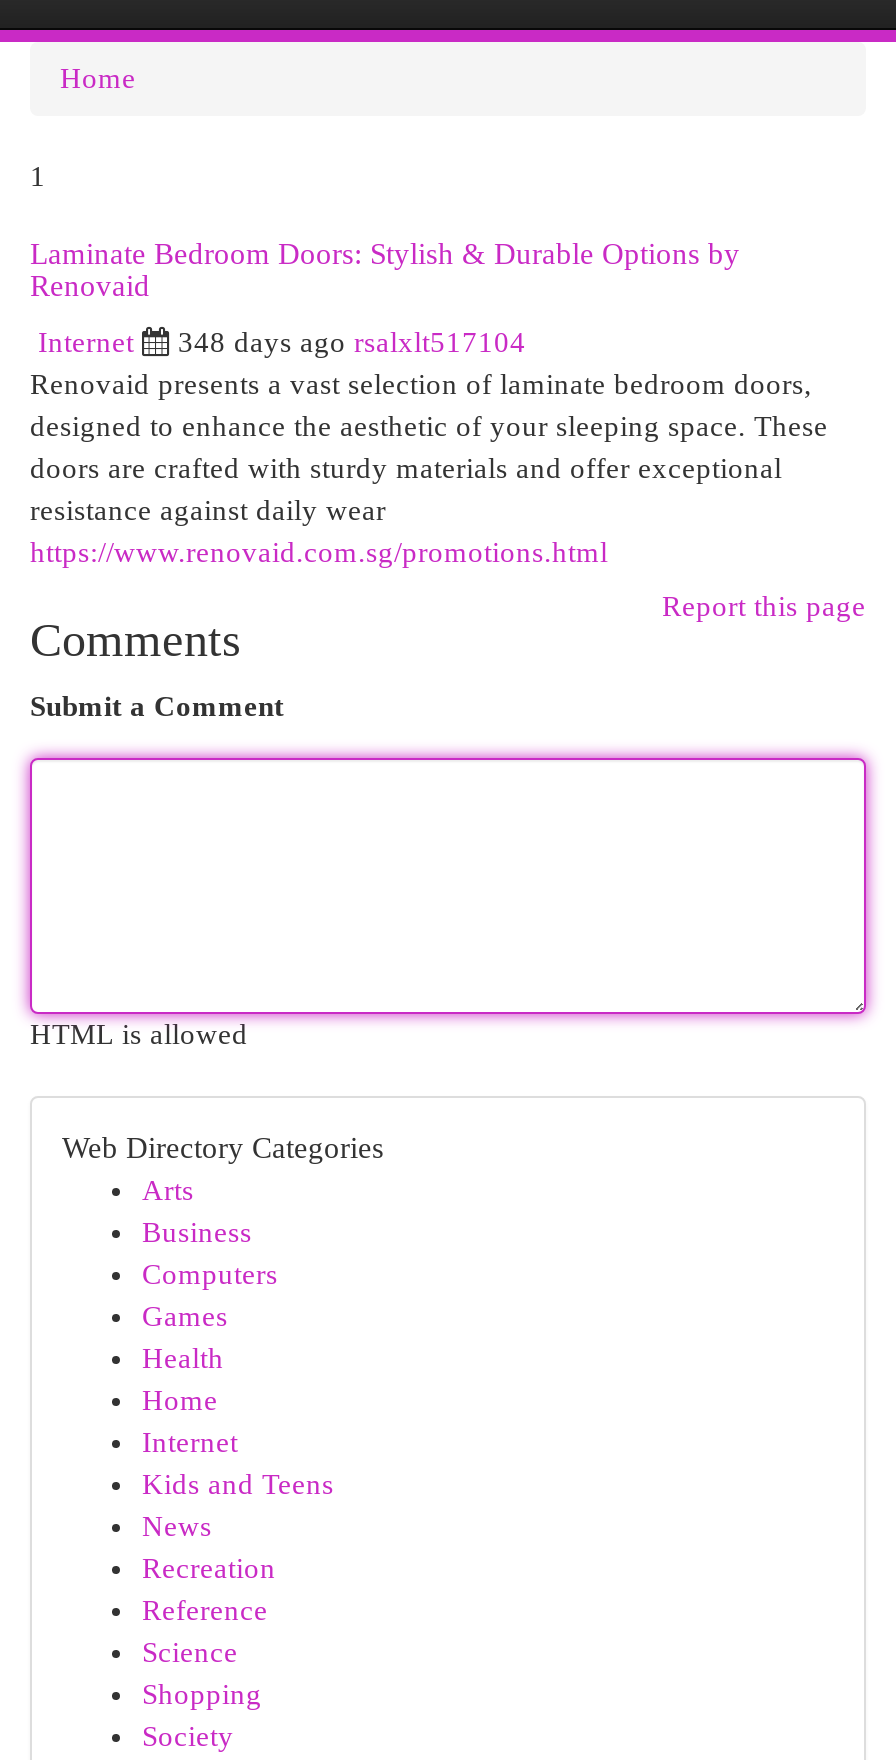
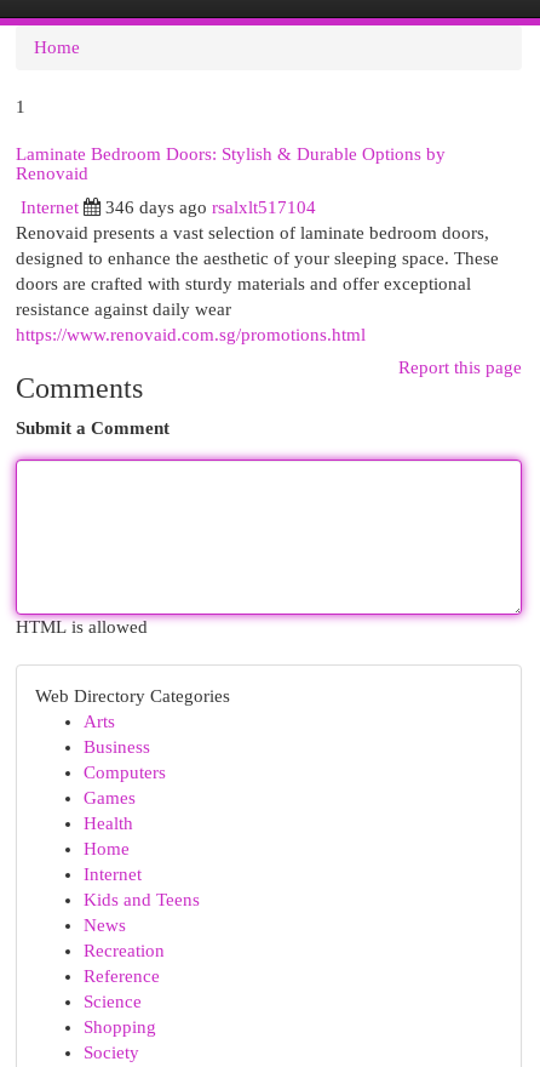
[178,326,526,358] 348 days ago rsalxlt517104 -> [105,198,316,217] 346 days ago rsalxlt517104

